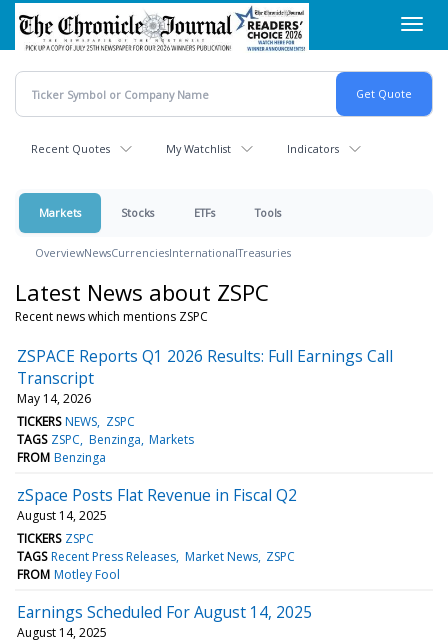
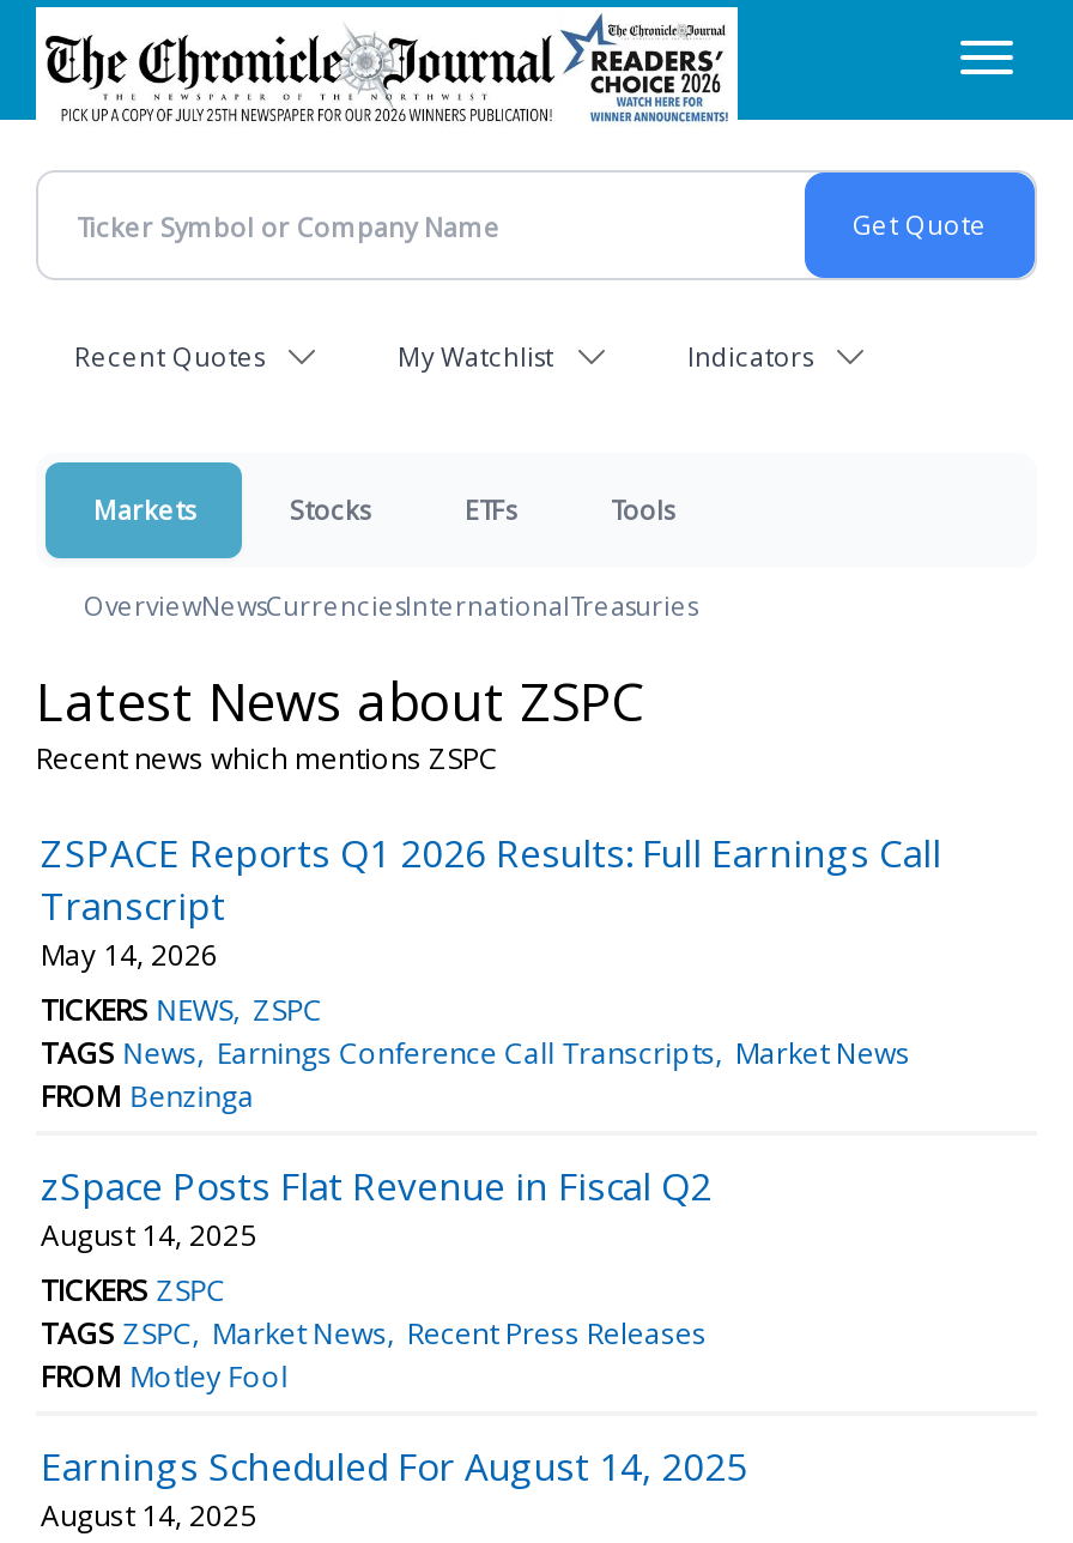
[17,431,194,448] TAGS ZSPC Benzinga Markets -> [41,1032,910,1073] TAGS News Earnings Conference Call Transcripts Market News
[17,548,295,565] TAGS Recent Press Releases Market News ZSPC -> [41,1313,706,1353] TAGS ZSPC Market News Recent Press Releases

